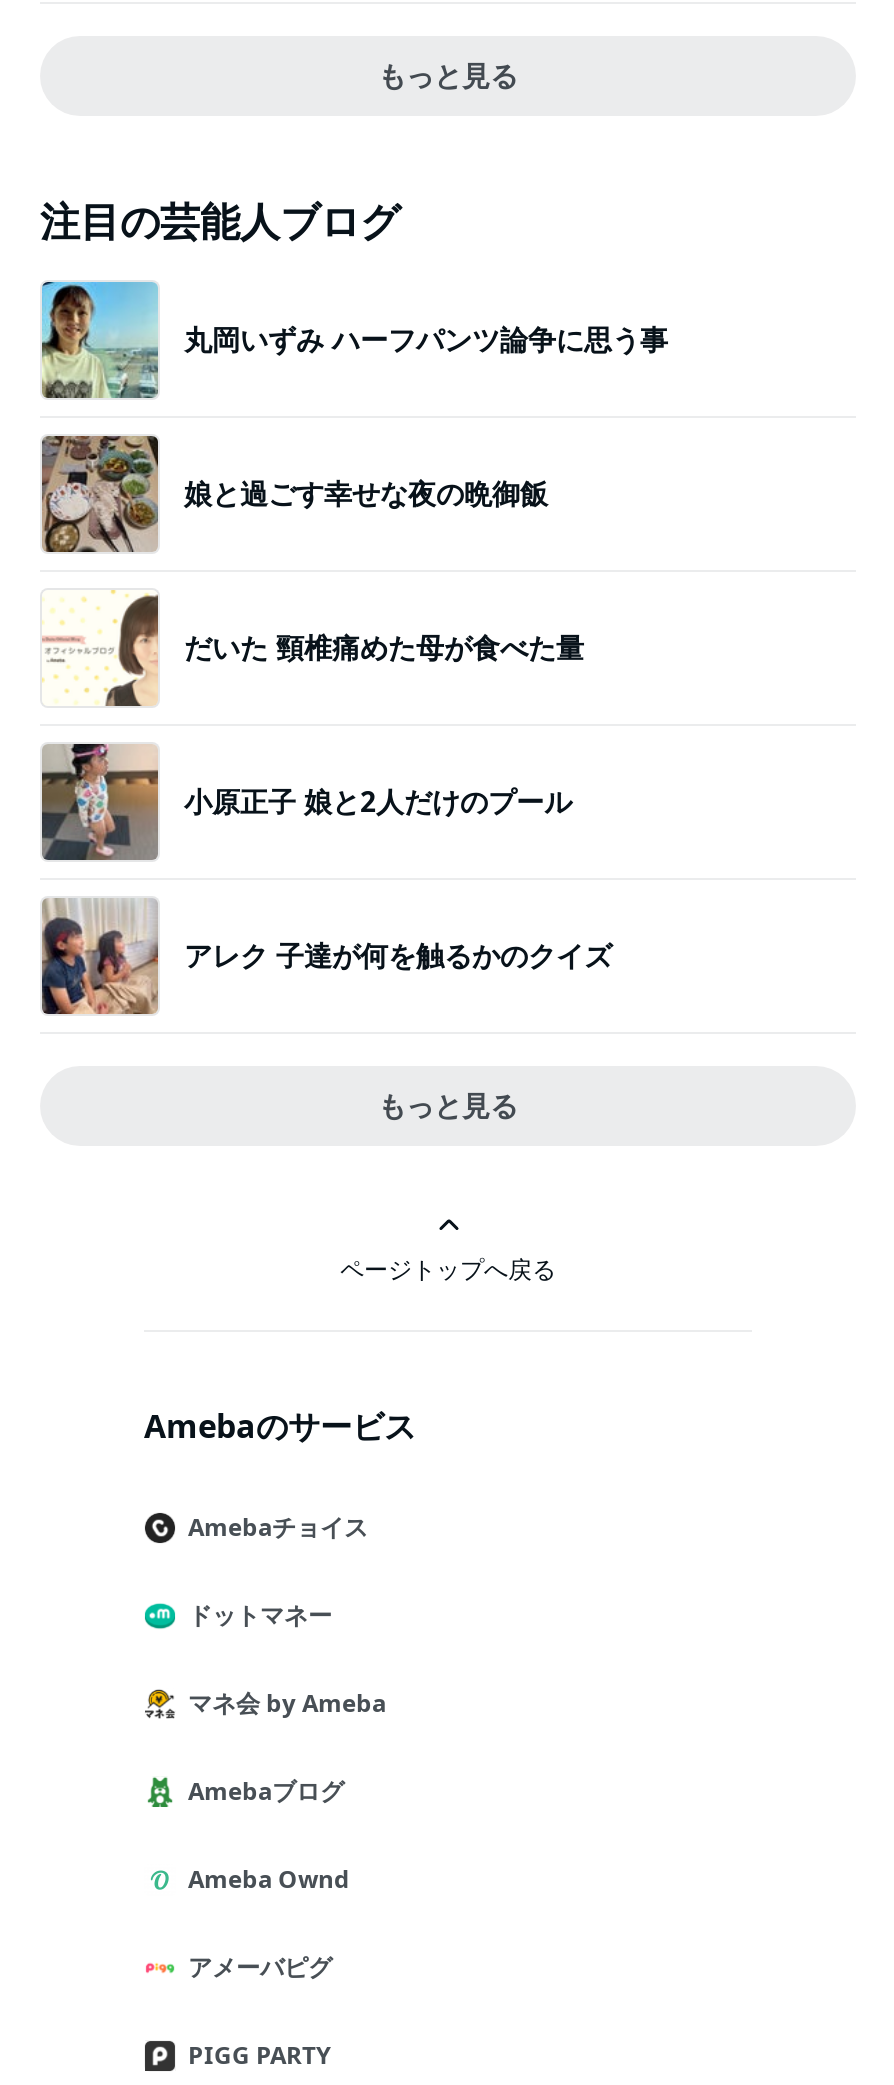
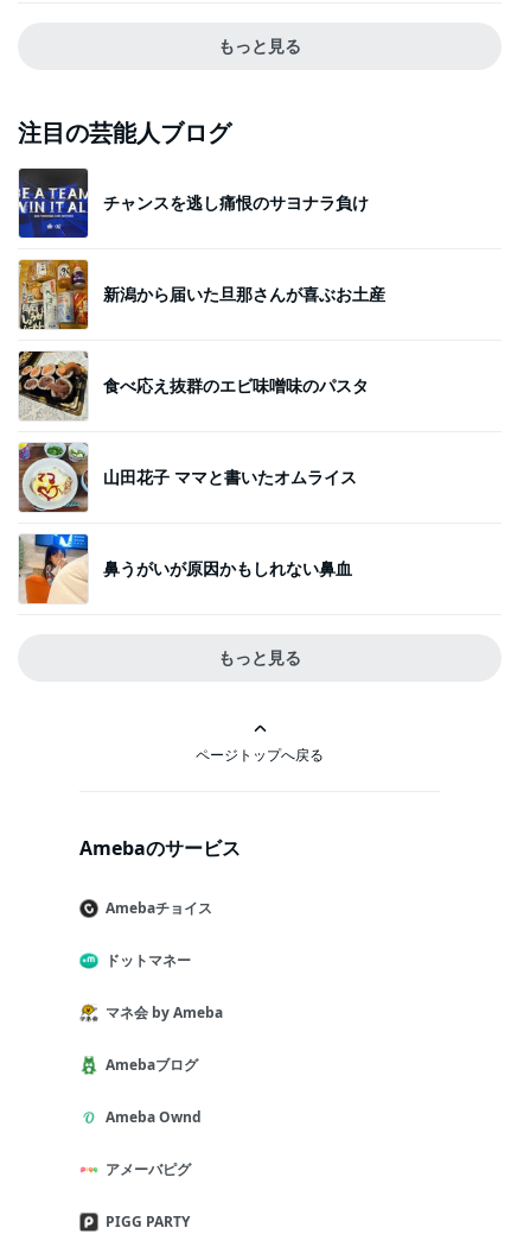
[40,280,668,400] [image] | 丸岡いずみ ハーフパンツ論争に思う事 -> [18,167,369,239] [image] | チャンスを逃し痛恨のサヨナラ負け
[40,434,548,554] [image] | 娘と過ごす幸せな夜の晩御飯 -> [18,259,385,330] [image] | 新潟から届いた旦那さんが喜ぶお土産
[42,590,584,706] [image] | だいた 頸椎痛めた母が食べた量 -> [18,350,369,420] [image] | 食べ応え抜群のエビ味噌味のパスタ
[40,742,572,862] [image] | 小原正子 娘と2人だけのプール -> [18,442,357,513] [image] | 山田花子 ママと書いたオムライス
[40,898,612,1016] [image] | アレク 子達が何を触るかのクイズ -> [19,533,352,604] [image] | 鼻うがいが原因かもしれない鼻血

